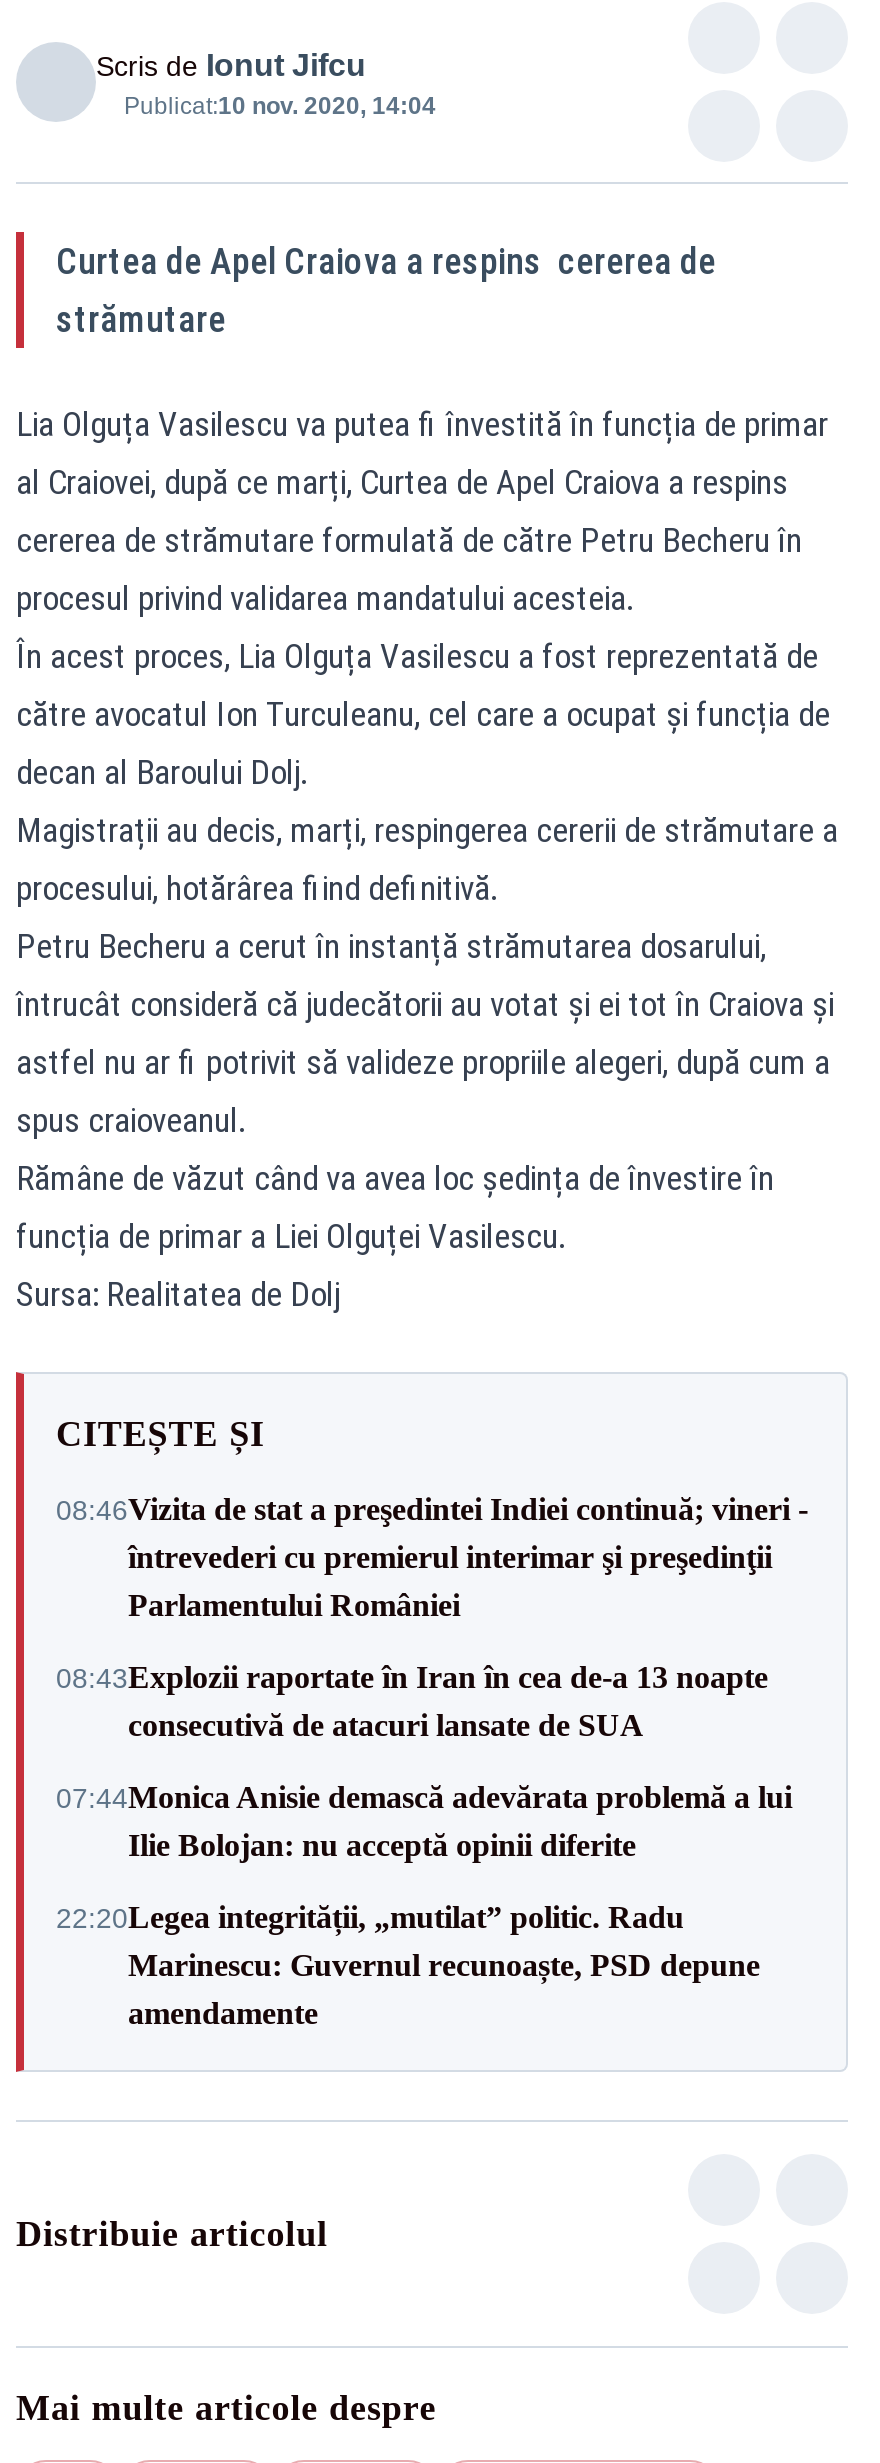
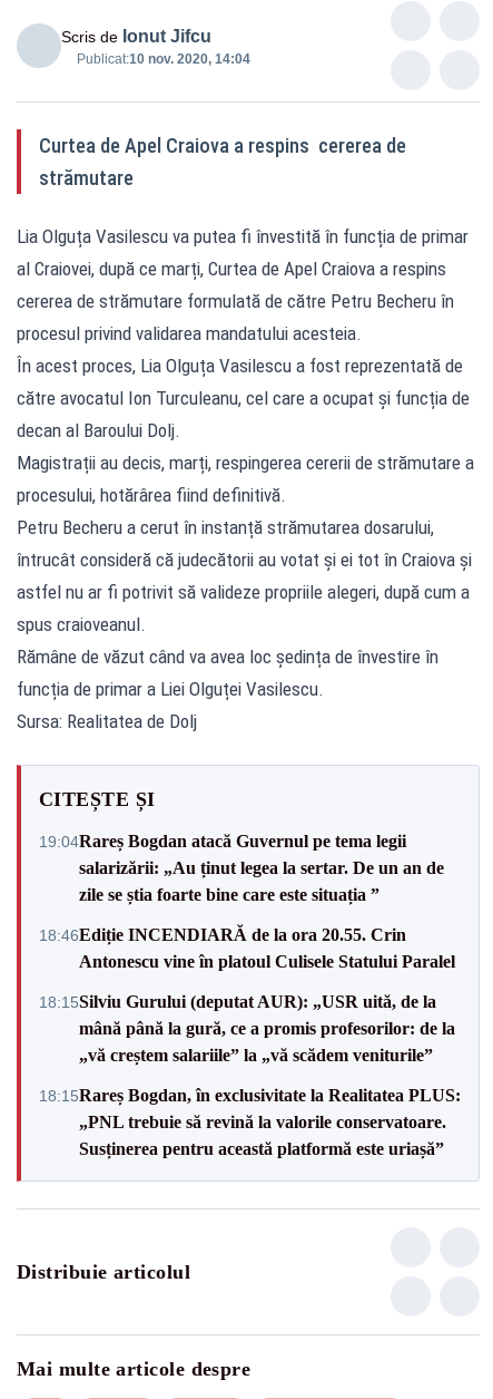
[56,1492,808,1622] 08:46Vizita de stat a preşedintei Indiei continuă; vineri - | întrevederi cu premierul interimar şi preşedinţii | Parlamentului României -> [39,831,444,903] 19:04Rareș Bogdan atacă Guvernul pe tema legii | salarizării: „Au ținut legea la sertar. De un an de | zile se știa foarte bine care este situația ”
[56,1660,768,1742] 08:43Explozii raportate în Iran în cea de-a 13 noapte | consecutivă de atacuri lansate de SUA -> [39,925,455,970] 18:46Ediție INCENDIARĂ de la ora 20.55. Crin | Antonescu vine în platoul Culisele Statului Paralel
[56,1780,792,1862] 07:44Monica Anisie demască adevărata problemă a lui | Ilie Bolojan: nu acceptă opinii diferite -> [39,992,455,1064] 18:15Silviu Gurului (deputat AUR): „USR uită, de la | mână până la gură, ce a promis profesorilor: de la | „vă creștem salariile” la „vă scădem veniturile”
[56,1900,760,2030] 22:20Legea integrității, „mutilat” politic. Radu | Marinescu: Guvernul recunoaște, PSD depune | amendamente -> [39,1085,461,1158] 18:15Rareș Bogdan, în exclusivitate la Realitatea PLUS: | „PNL trebuie să revină la valorile conservatoare. | Susținerea pentru această platformă este uriașă”

